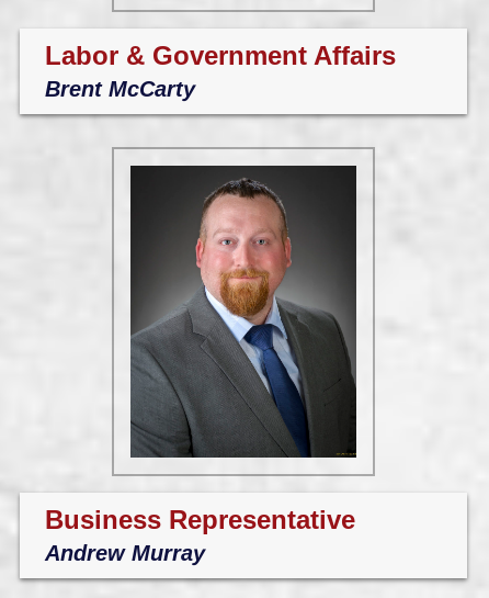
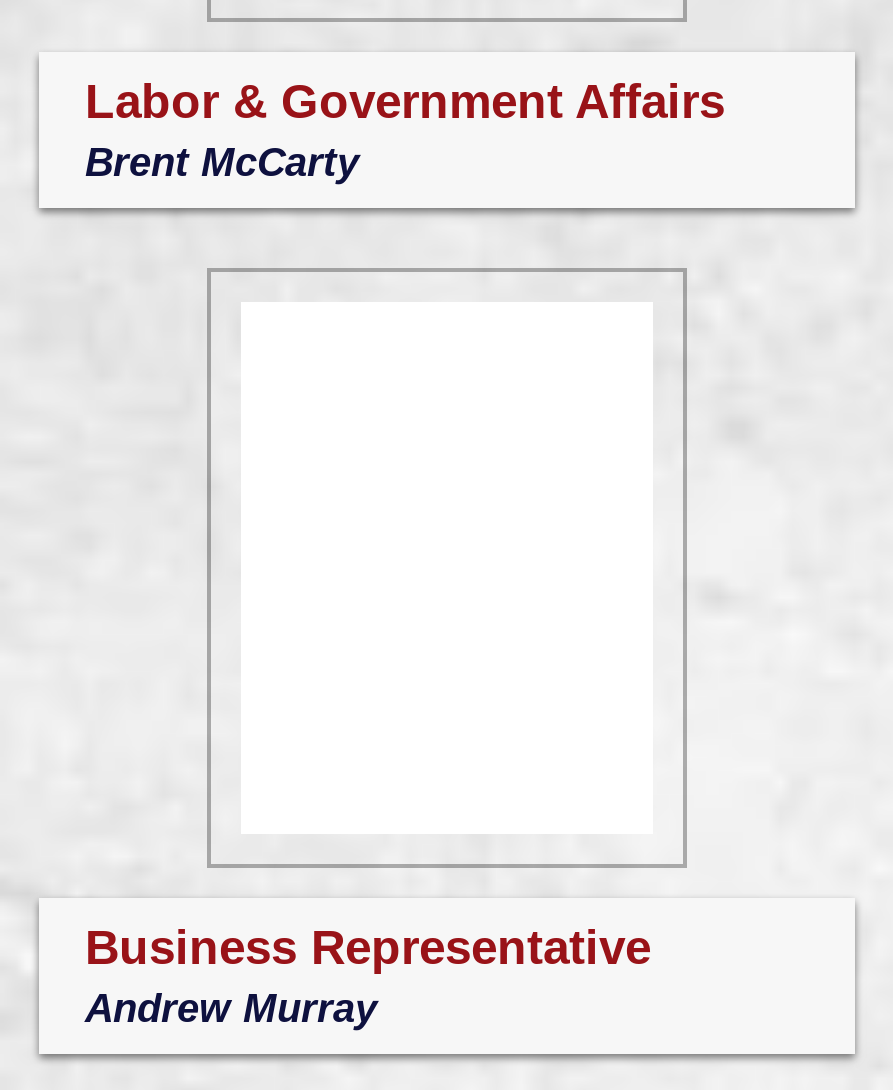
[129,165,357,459] [image] -> none

